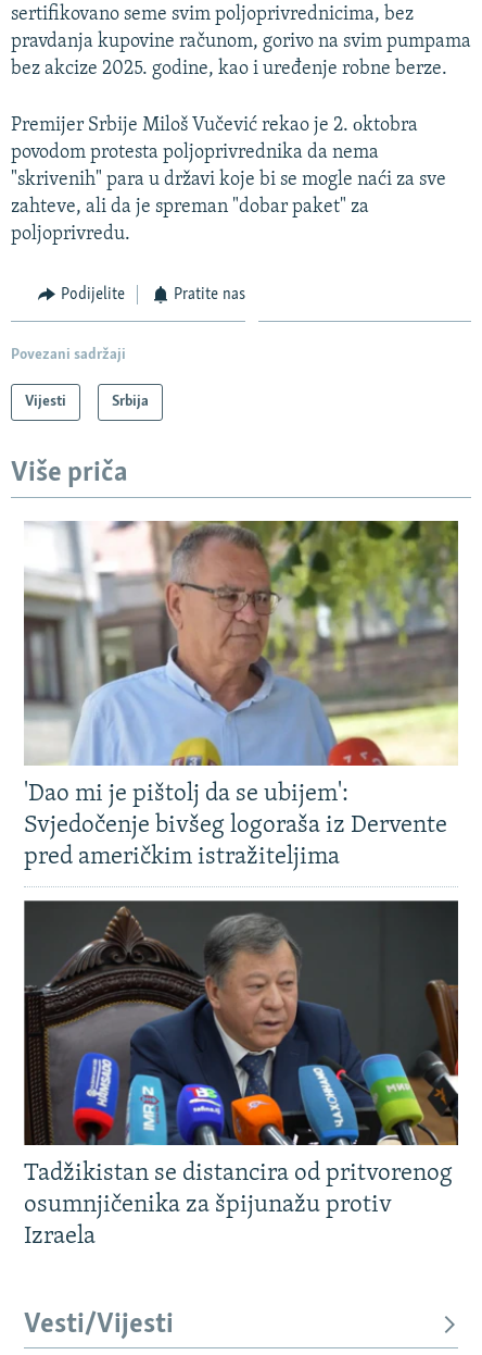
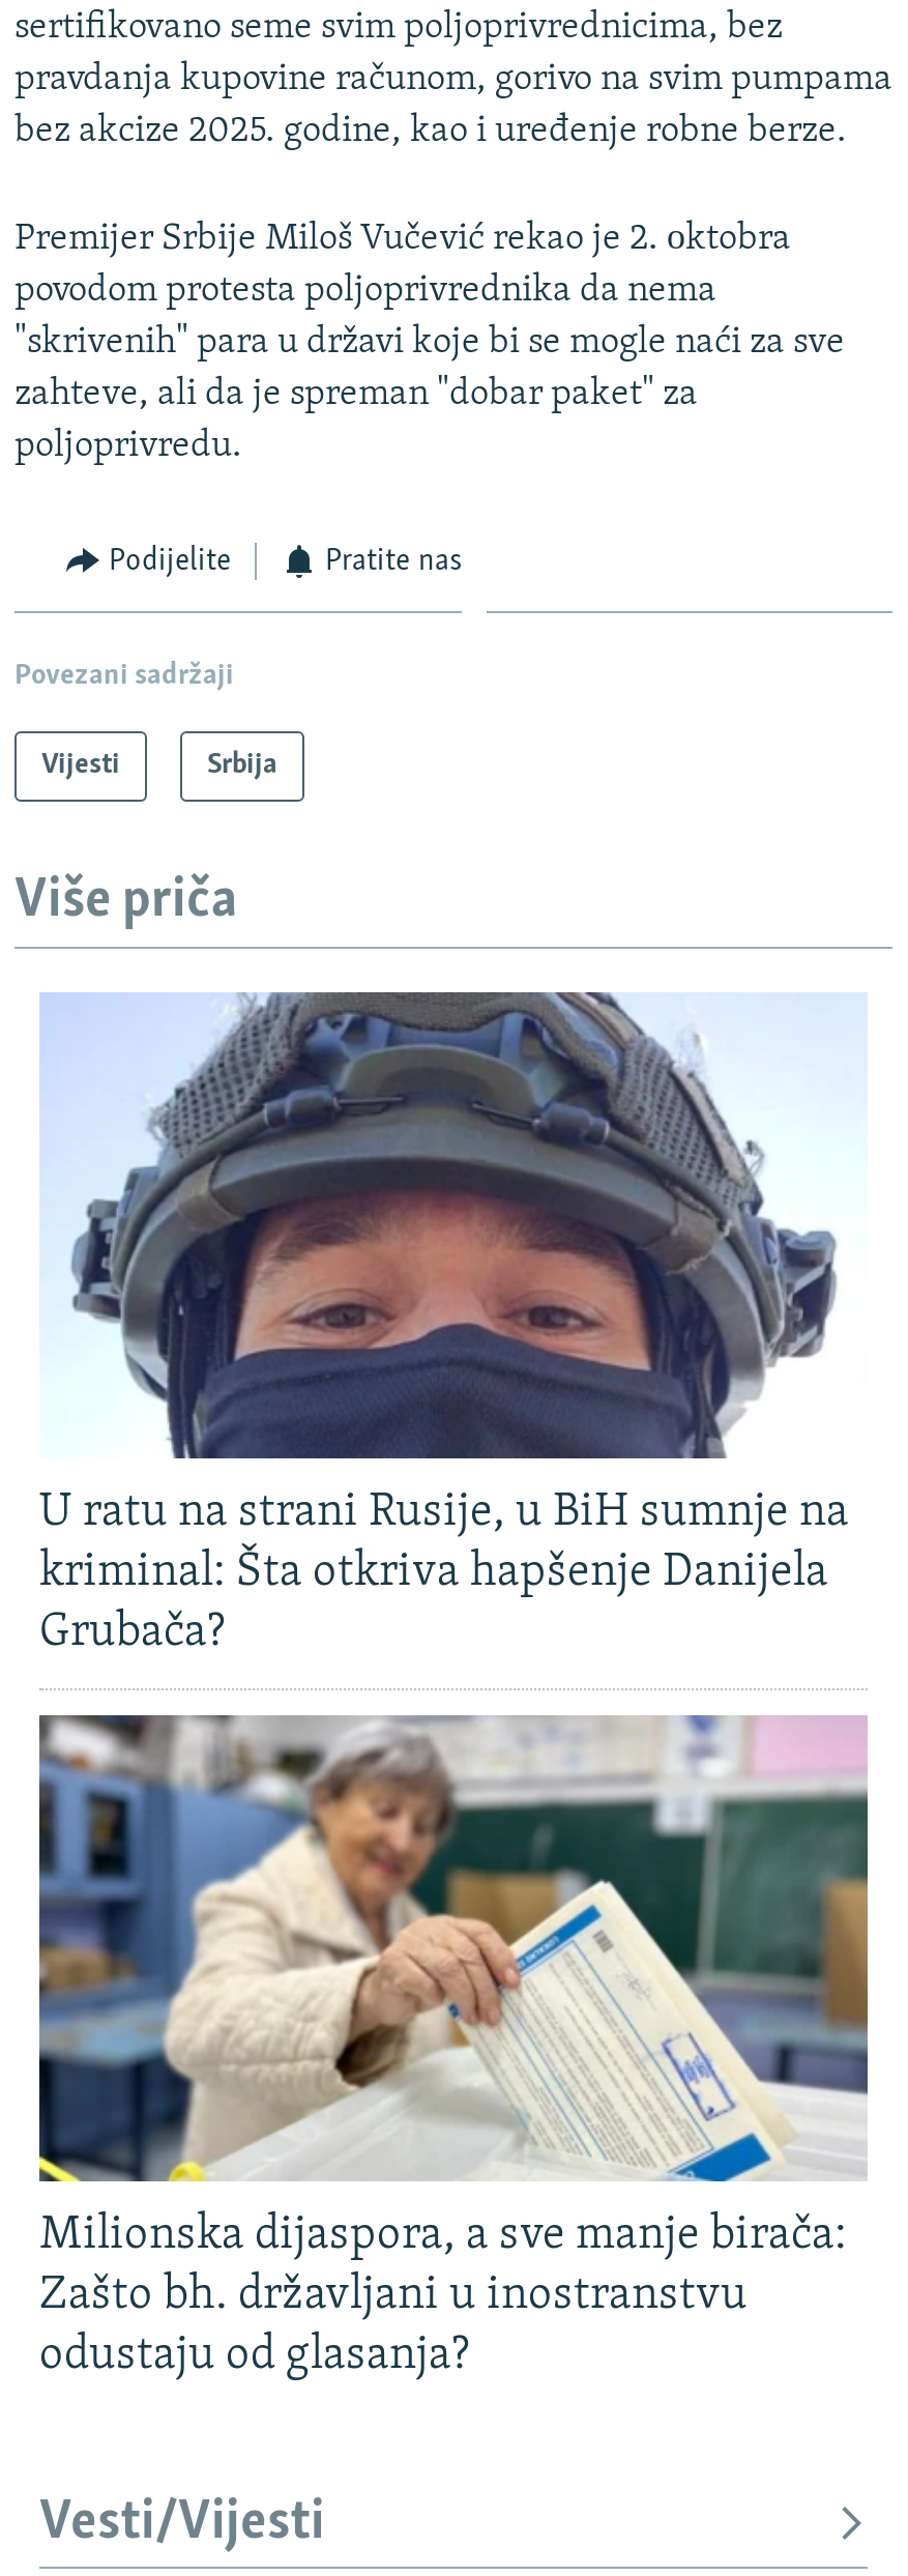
[23,520,459,870] [image] | 'Dao mi je pištolj da se ubijem': | Svjedočenje bivšeg logoraša iz Dervente | pred američkim istražiteljima -> [39,990,868,1657] [image] | U ratu na strani Rusije, u BiH sumnje na | kriminal: Šta otkriva hapšenje Danijela | Grubača?
[23,900,459,1249] [image] | Tadžikistan se distancira od pritvorenog | osumnjičenika za špijunažu protiv | Izraela -> [37,1715,870,2380] [image] | Milionska dijaspora, a sve manje birača: | Zašto bh. državljani u inostranstvu | odustaju od glasanja?

